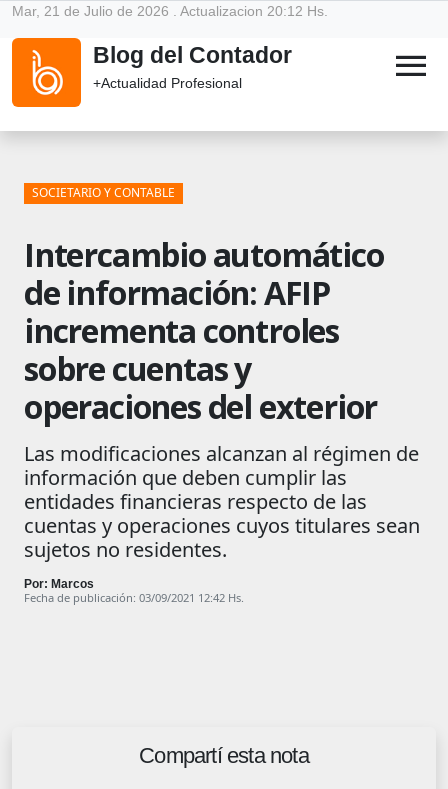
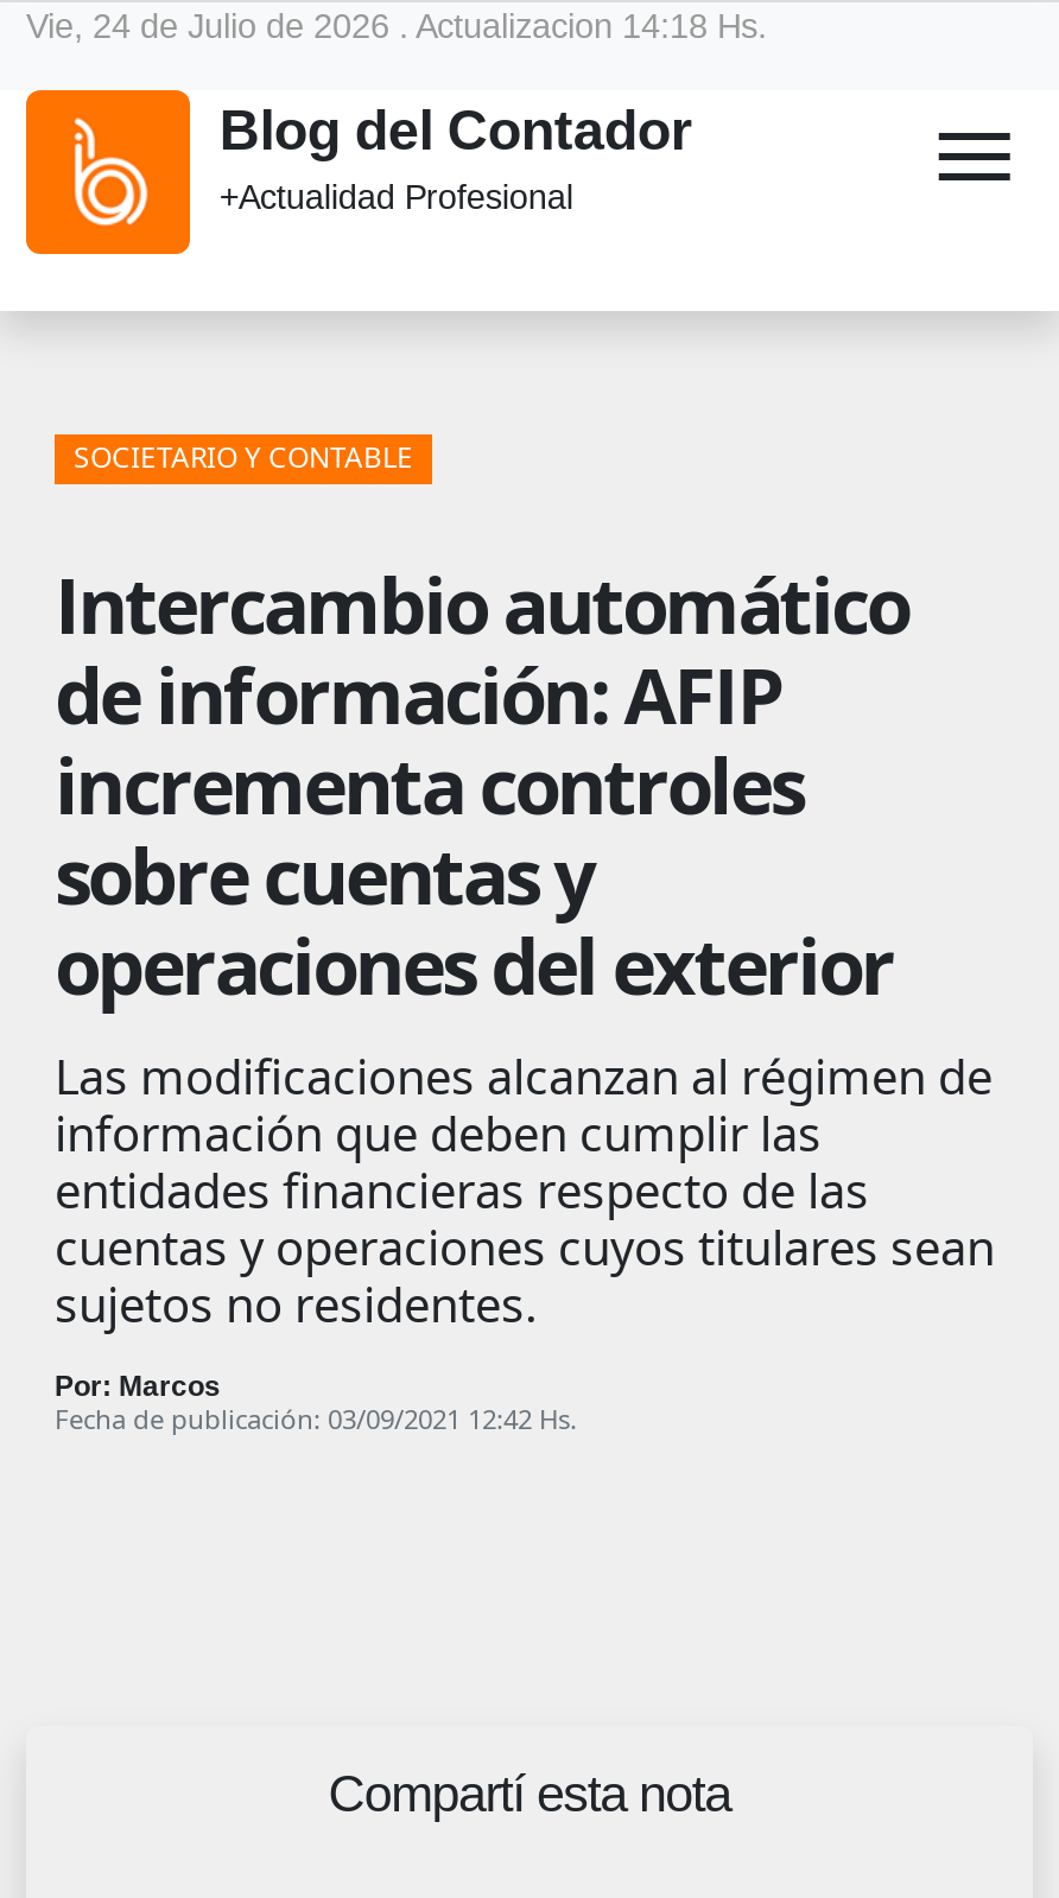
[12,3,328,19] Mar, 21 de Julio de 2026 . Actualizacion 20:12 Hs. -> [26,7,767,45] Vie, 24 de Julio de 2026 . Actualizacion 14:18 Hs.

